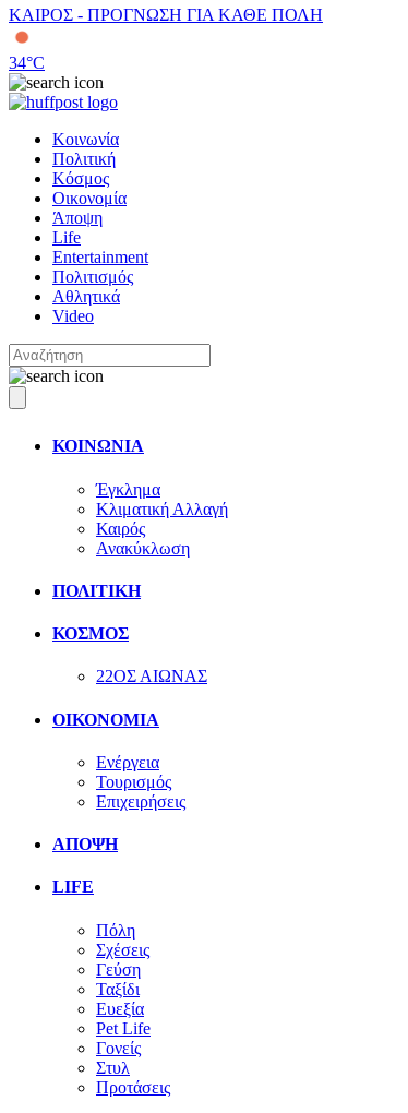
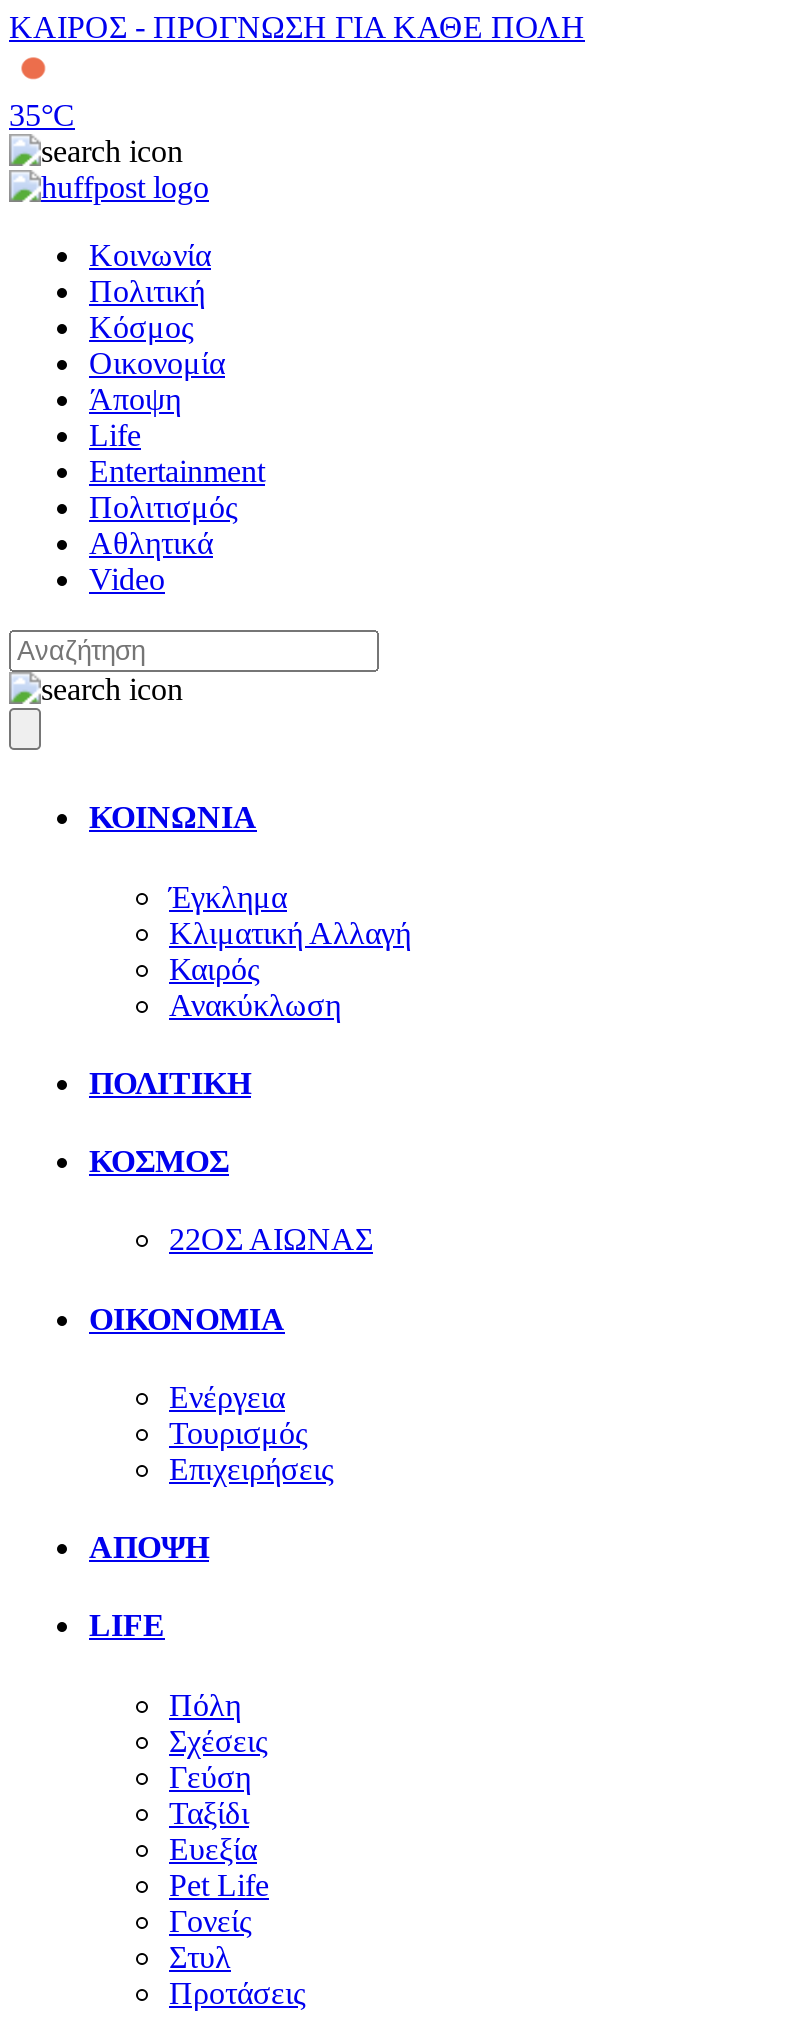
[9,53,45,72] 34°C -> [9,98,75,132] 35°C

